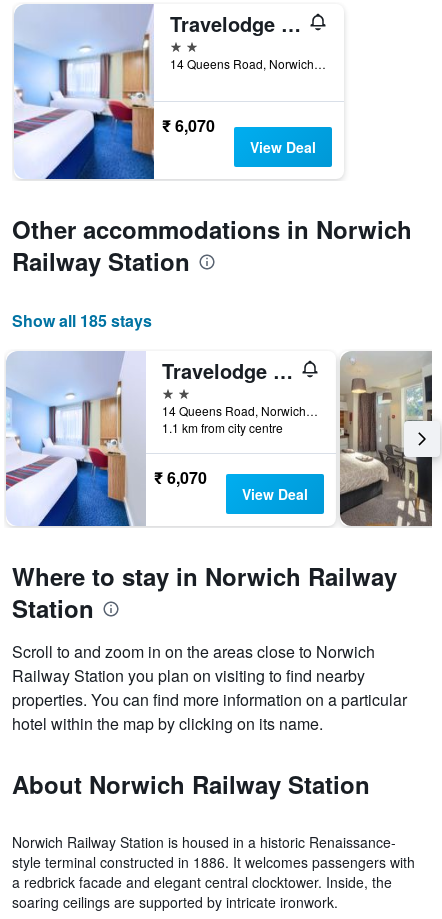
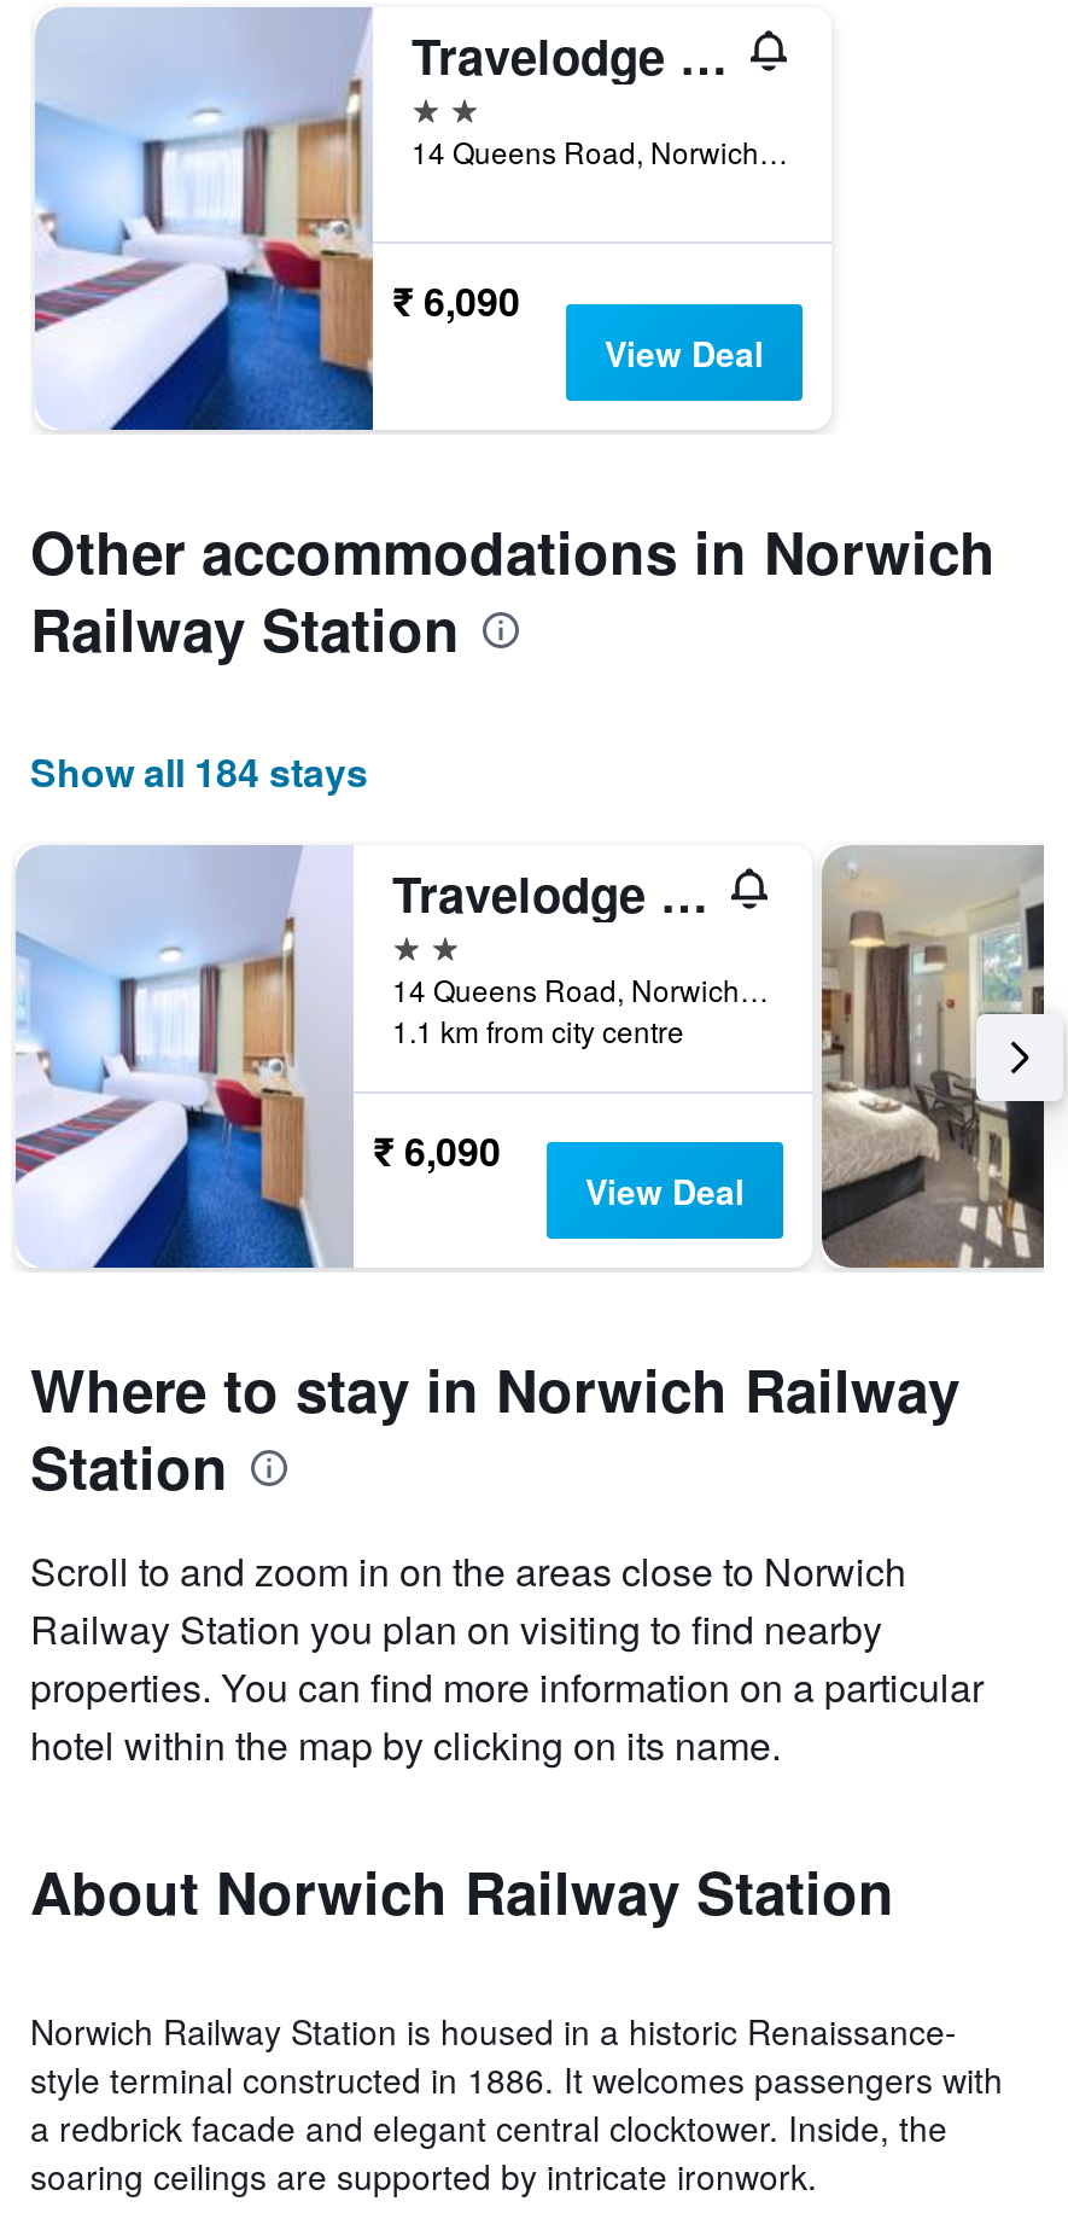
[162,113,215,136] ₹ 6,070 -> [392,272,520,327] ₹ 6,090
[12,309,152,332] Show all 185 stays -> [30,744,368,800] Show all 184 stays
[154,465,207,488] ₹ 6,070 -> [373,1122,501,1177] ₹ 6,090

